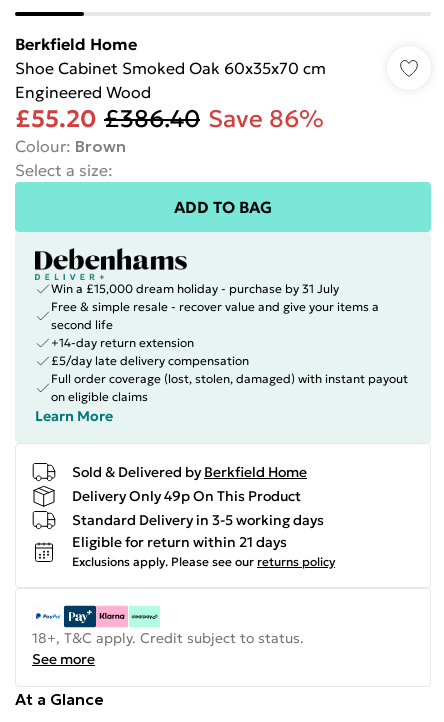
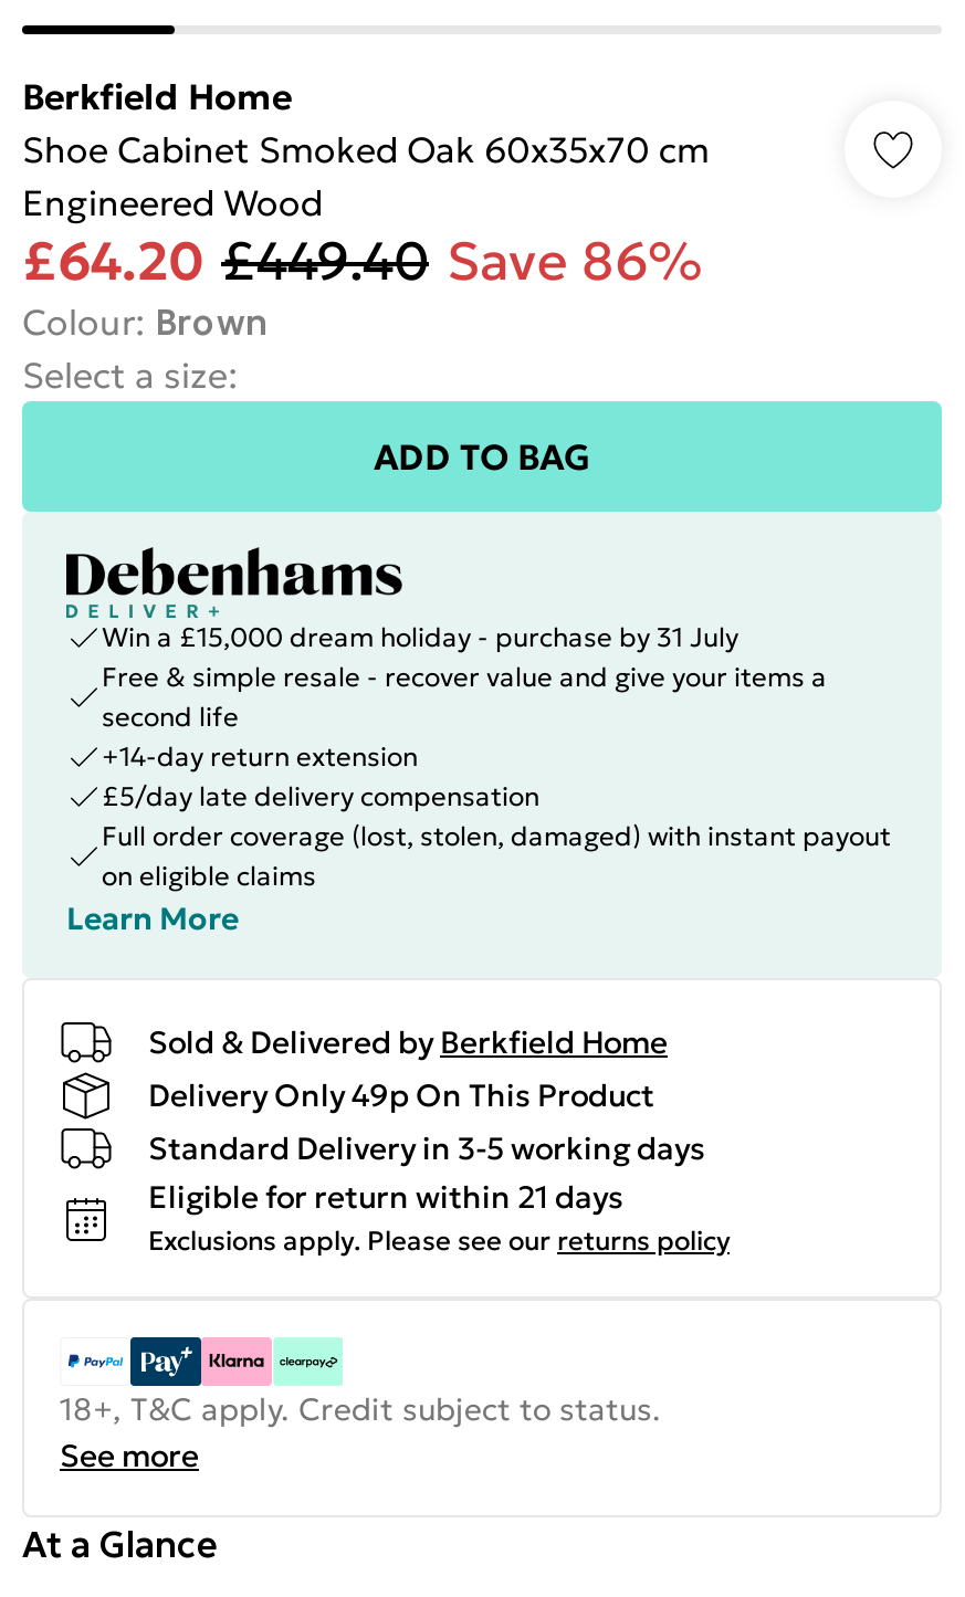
[15,104,324,134] £55.20 £386.40 Save 86% -> [22,229,703,295] £64.20 £449.40 Save 86%

